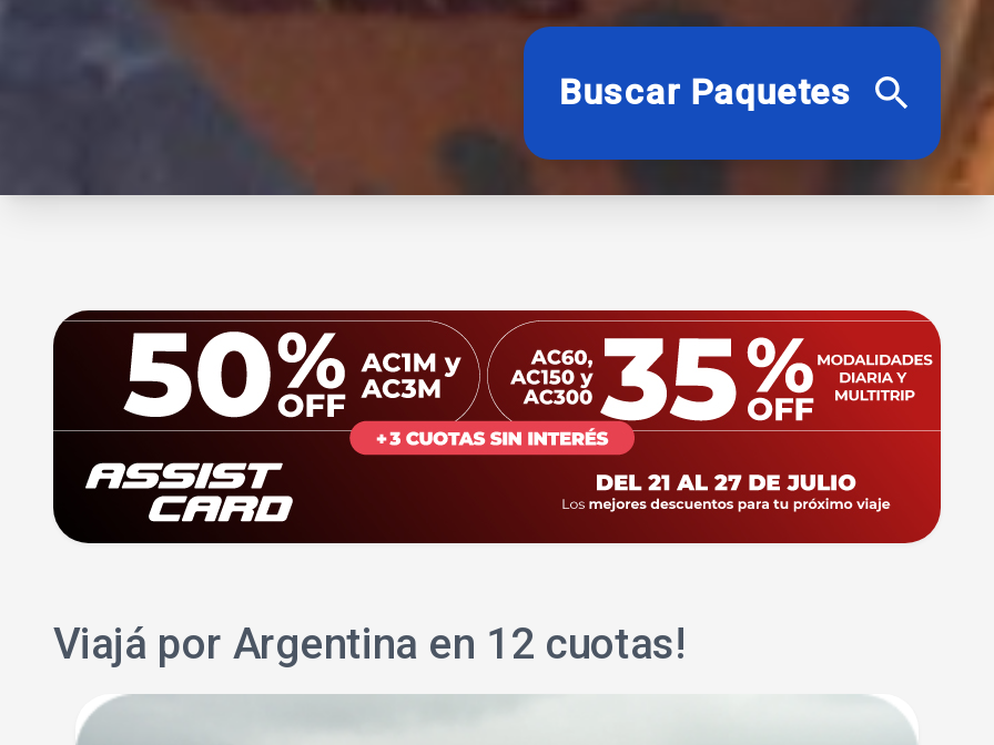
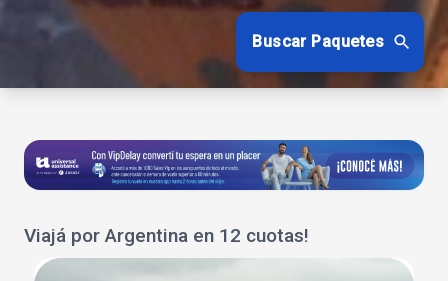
[51,308,943,545] [image] -> [23,139,425,191] [image]

